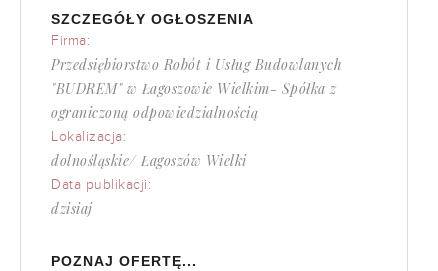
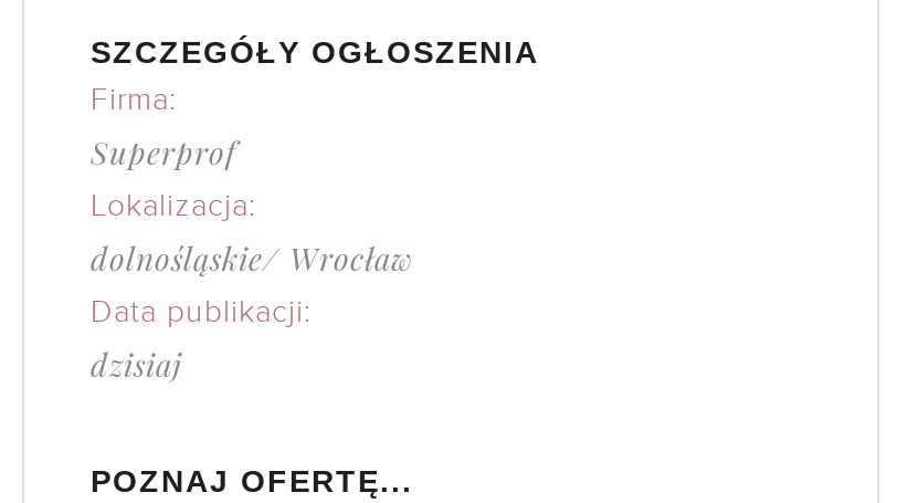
[51,55,342,122] Przedsiębiorstwo Robót i Usług Budowlanych | "BUDREM" w Łagoszowie Wielkim- Spółka z | ograniczoną odpowiedzialnością -> [91,132,238,174] Superprof
[51,151,246,170] dolnośląskie/ Łagoszów Wielki -> [91,238,414,280] dolnośląskie/ Wrocław

